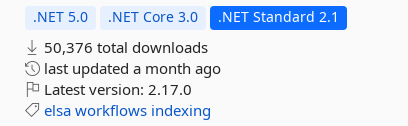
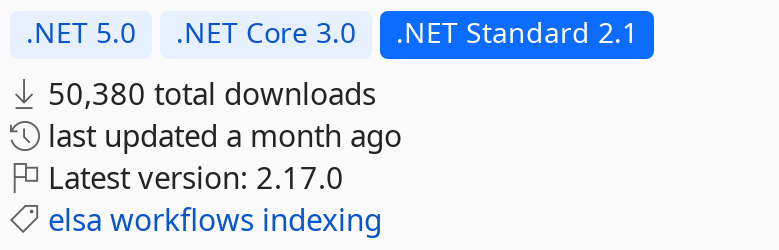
[40,37,208,57] 50,376 total downloads -> [40,73,376,113] 50,380 total downloads

